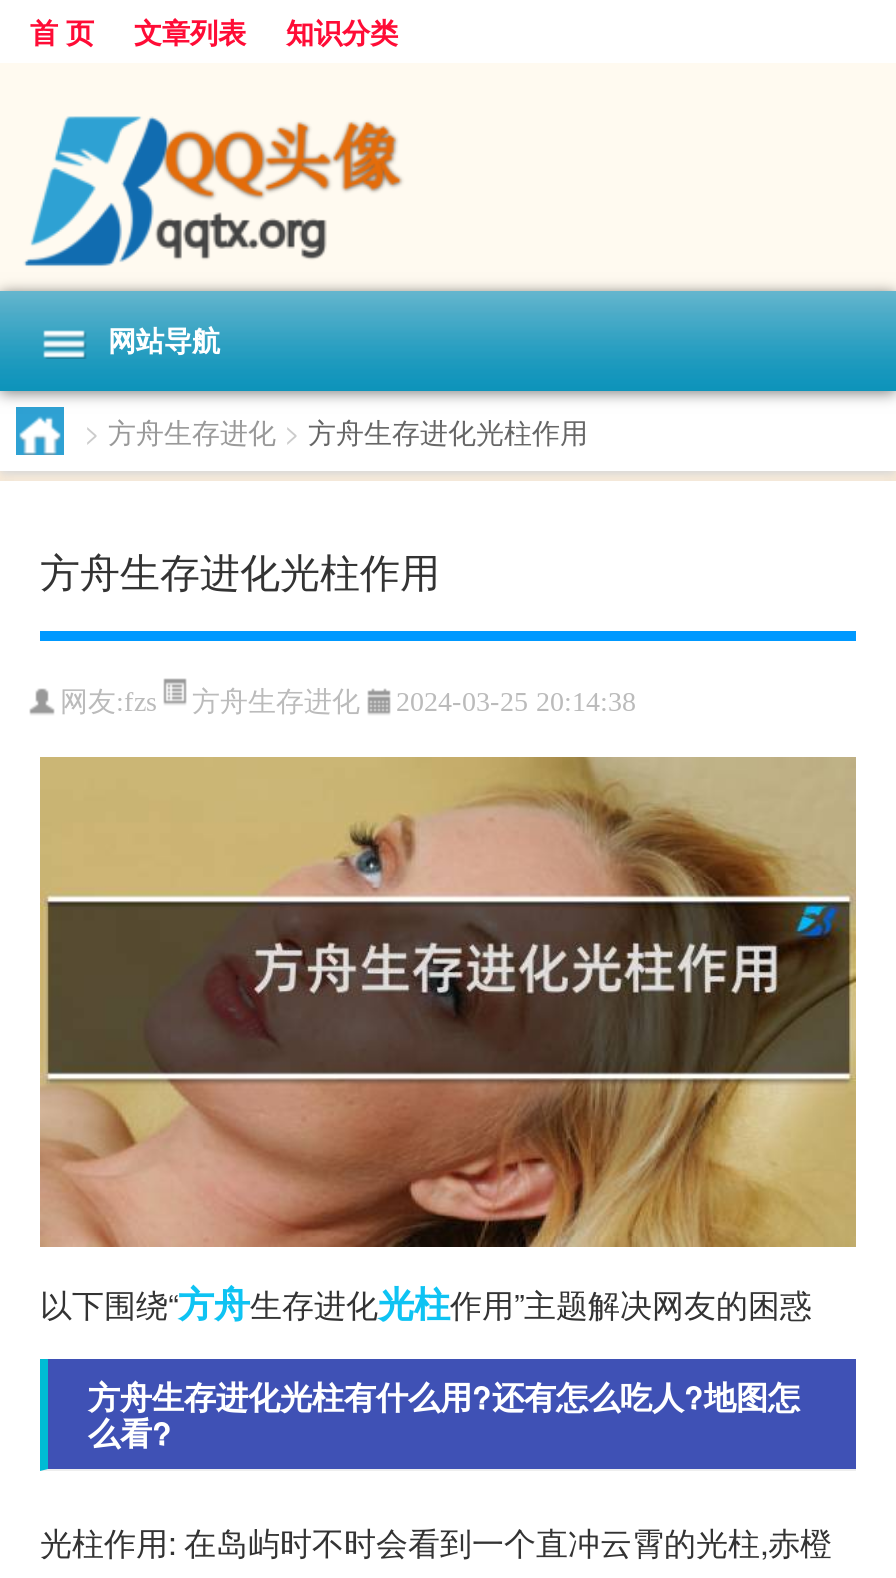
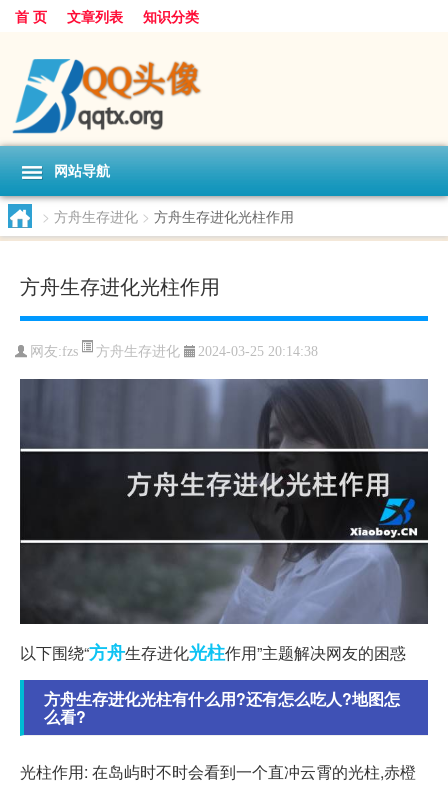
[38,755,858,1249] [image] -> [19,378,429,625] [image]

